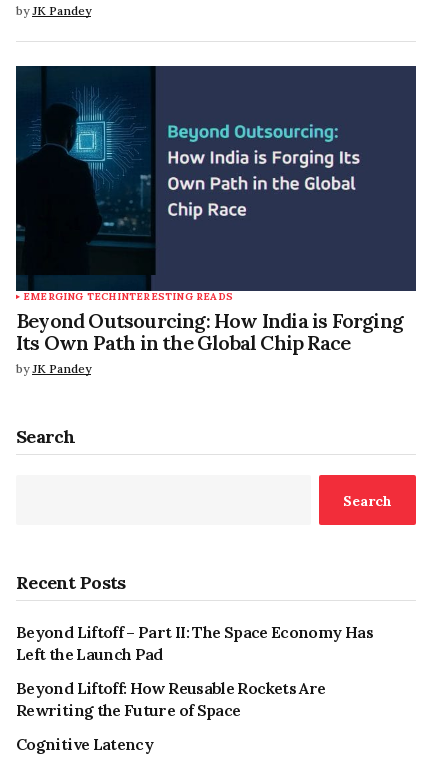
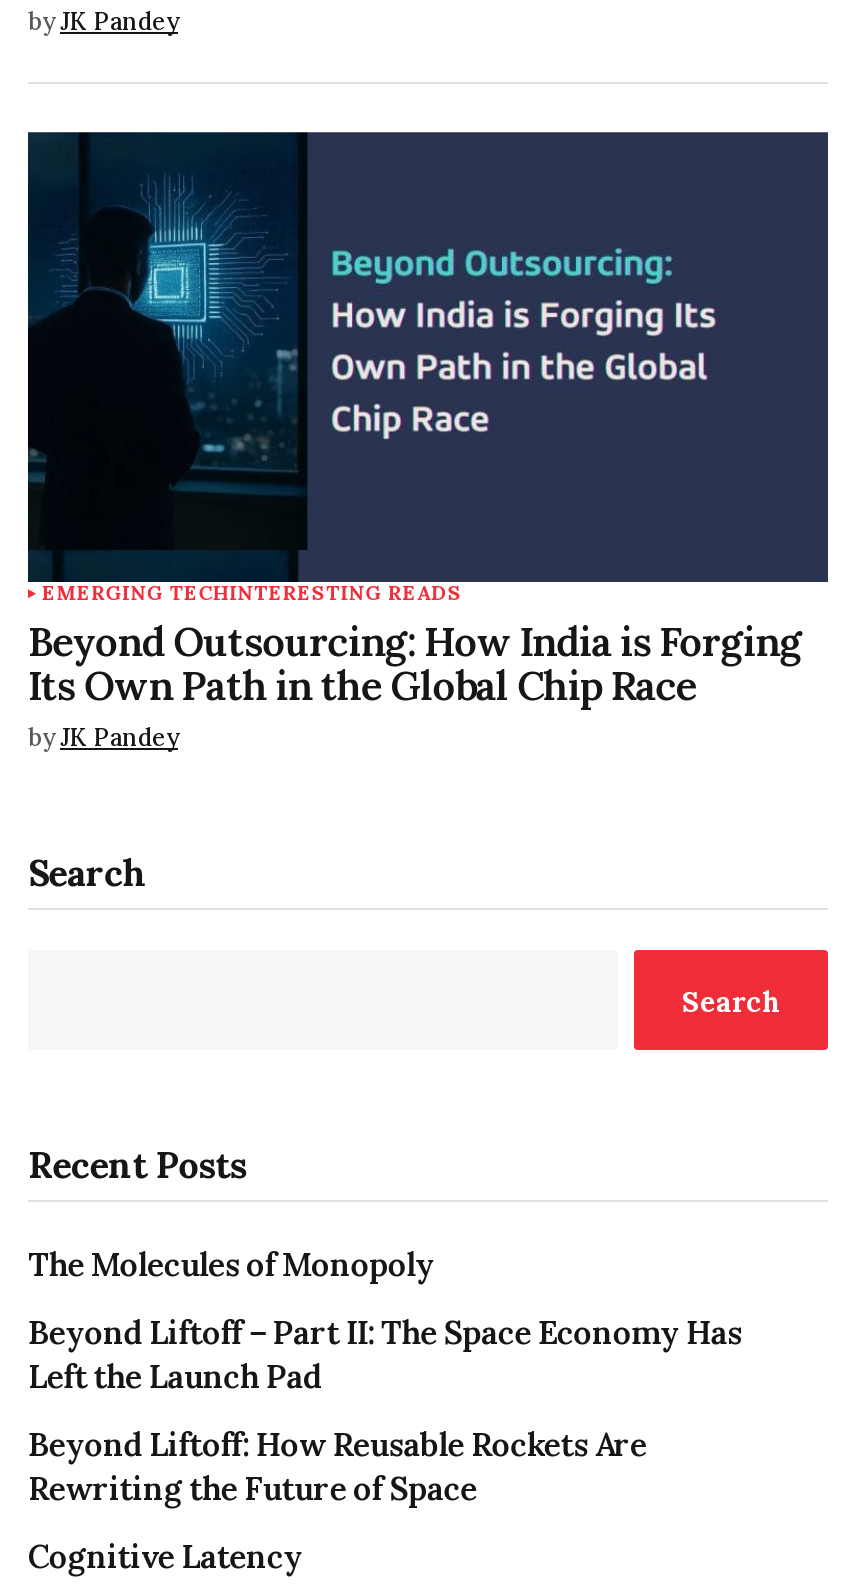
none -> [28,1245,434,1285] The Molecules of Monopoly

